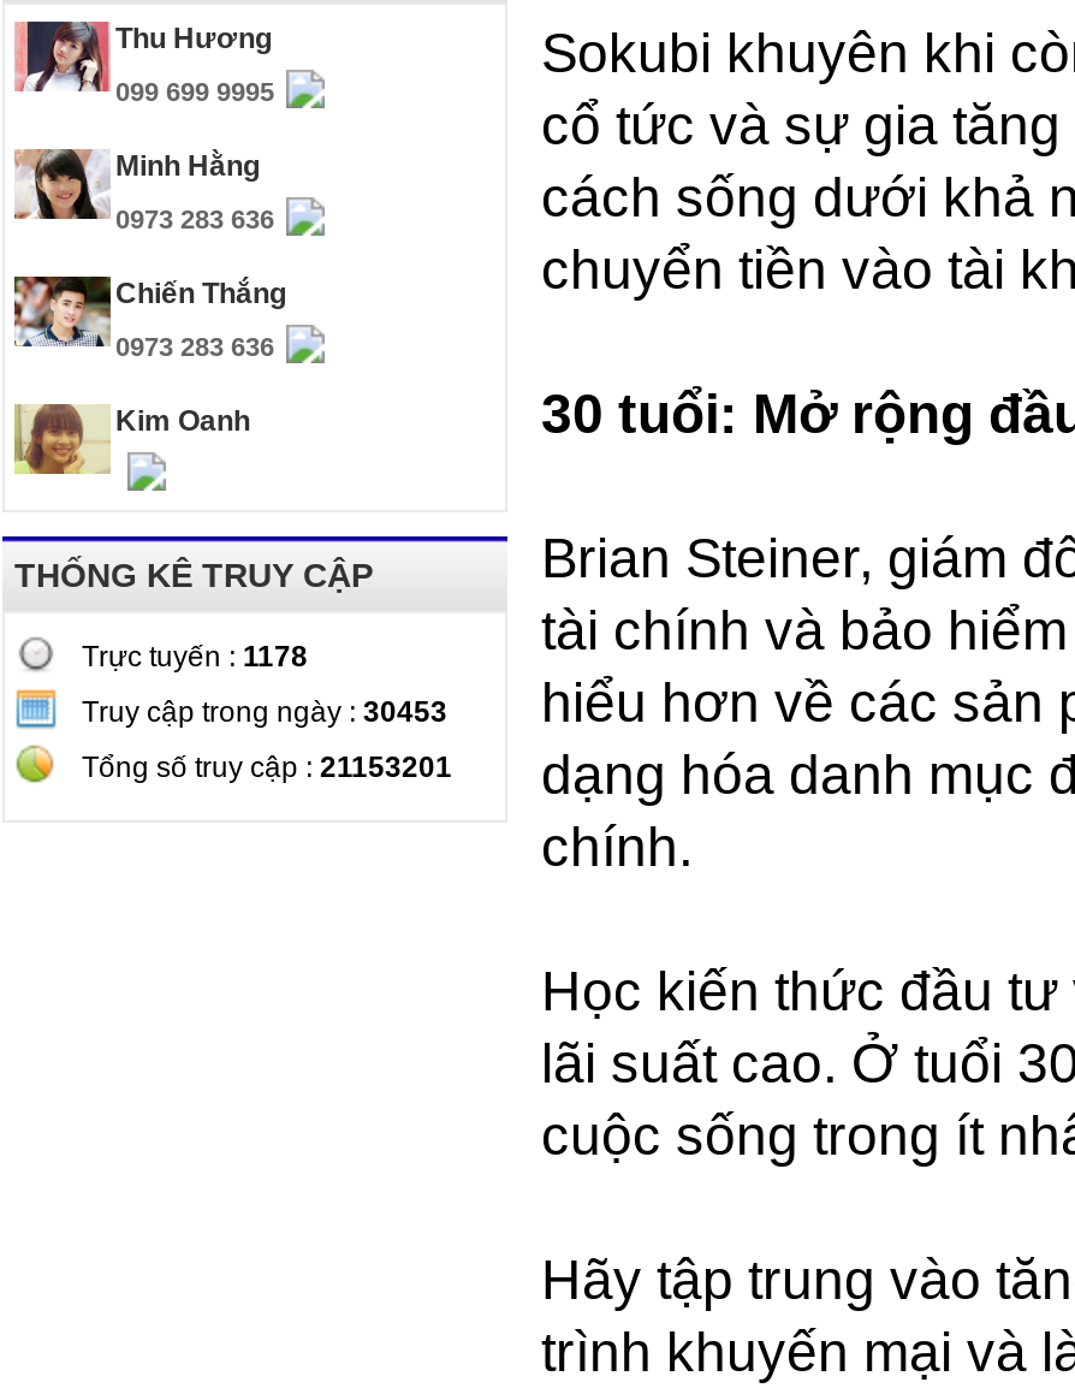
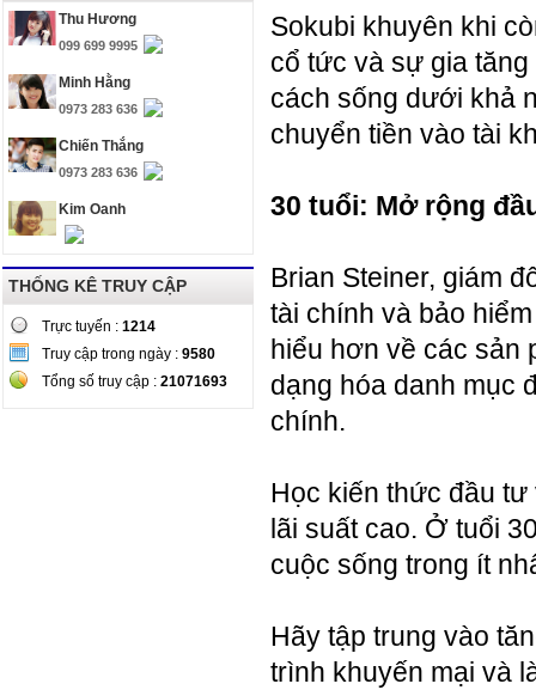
[60,640,308,674] Trực tuyến : 1178 -> [31,318,156,335] Trực tuyến : 1214
[60,695,447,729] Truy cập trong ngày : 30453 -> [31,346,215,362] Truy cập trong ngày : 9580
[60,751,452,784] Tổng số truy cập : 21153201 -> [31,373,227,390] Tổng số truy cập : 21071693

